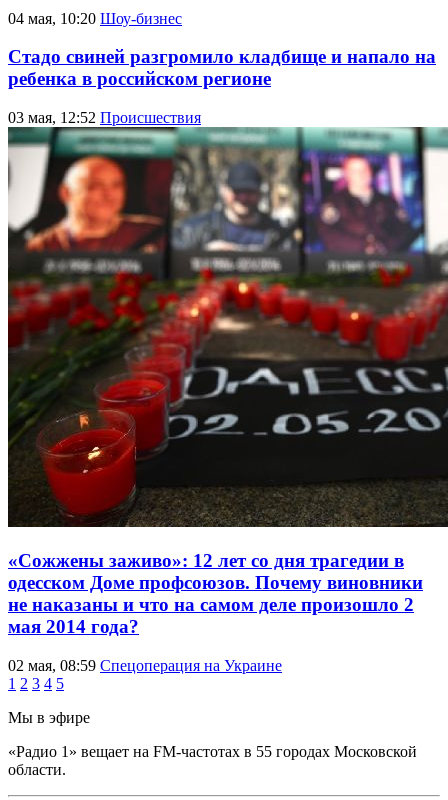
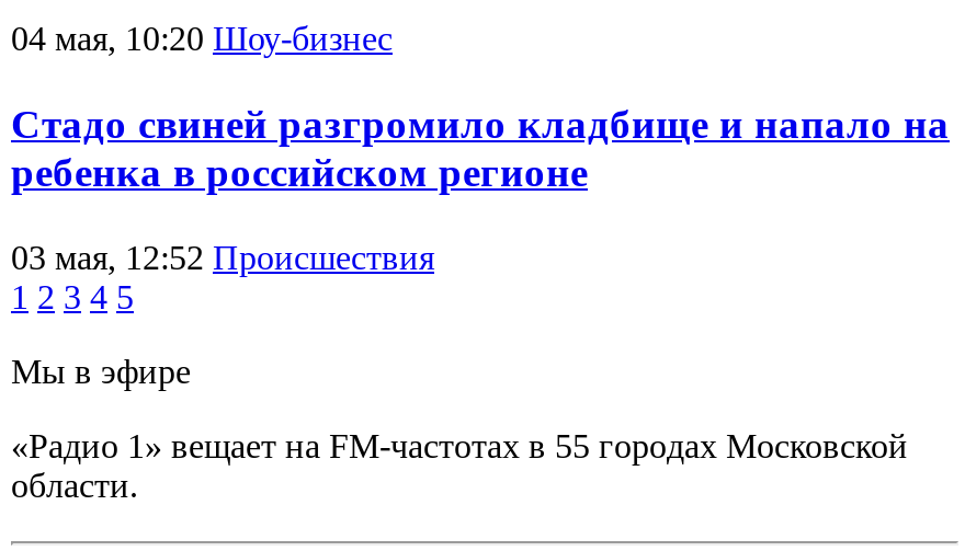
[7,126,445,673] [image] | «Сожжены заживо»: 12 лет со дня трагедии в | одесском Доме профсоюзов. Почему виновники | не наказаны и что на самом деле произошло 2 | мая 2014 года? | 02 мая, 08:59 Спецоперация на Украине -> none

